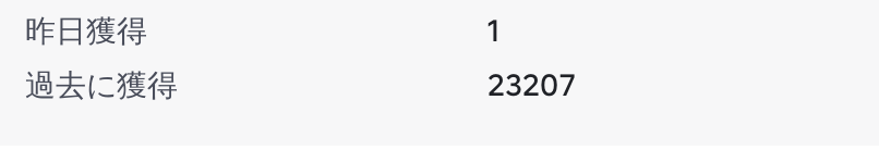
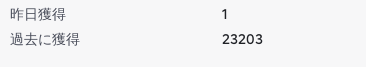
[487,64,575,103] 23207 -> [222,29,263,47] 23203

